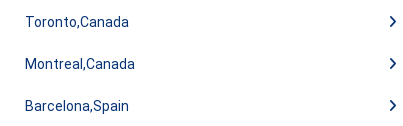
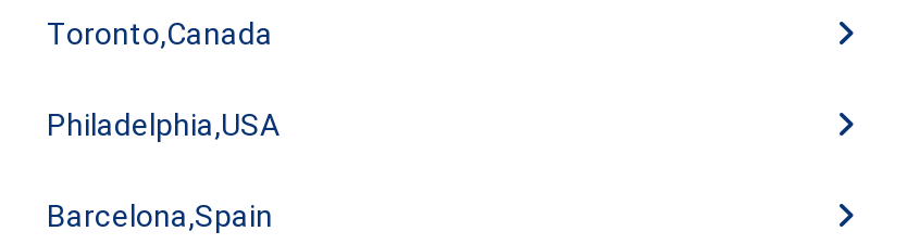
[25,56,135,72] Montreal,Canada -> [47,107,279,142] Philadelphia,USA

